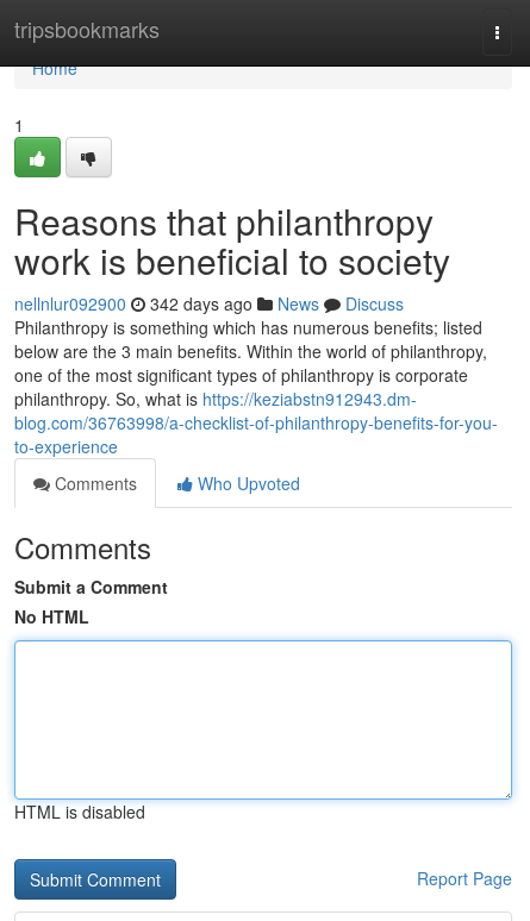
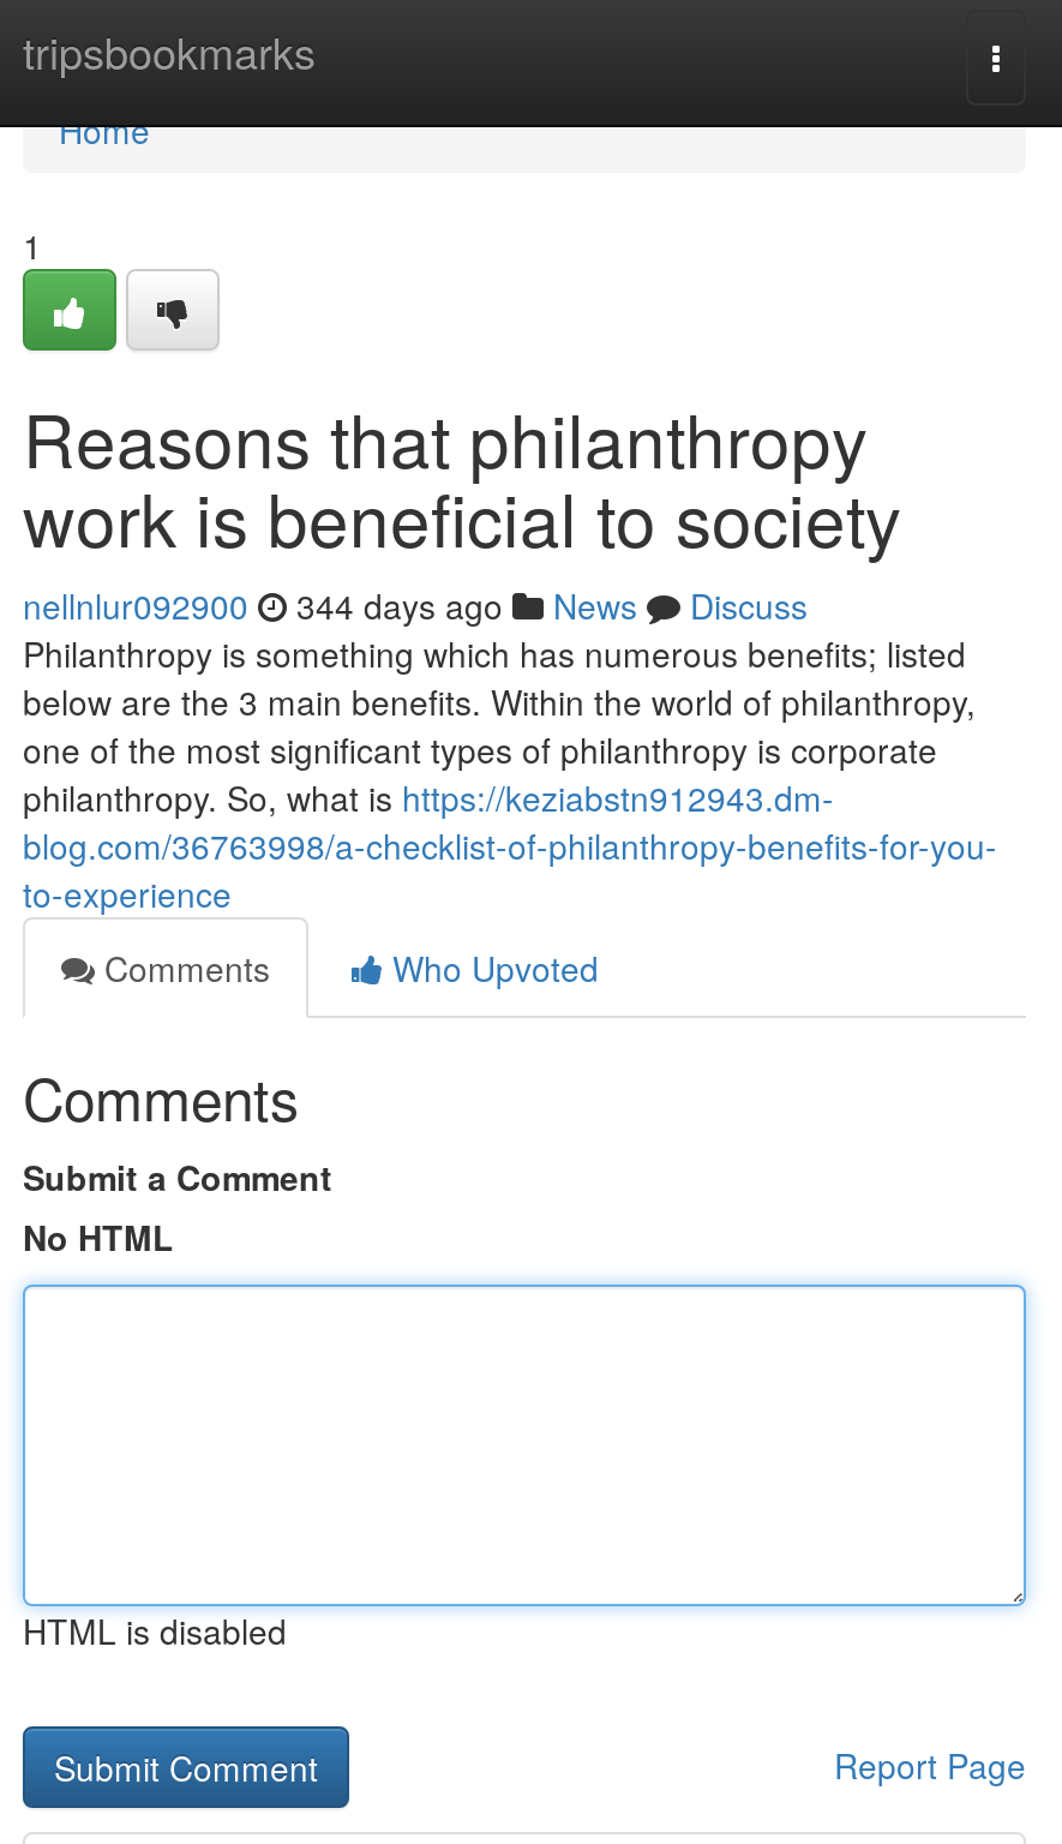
[150,292,252,315] 342 days ago -> [296,581,503,629] 344 days ago

